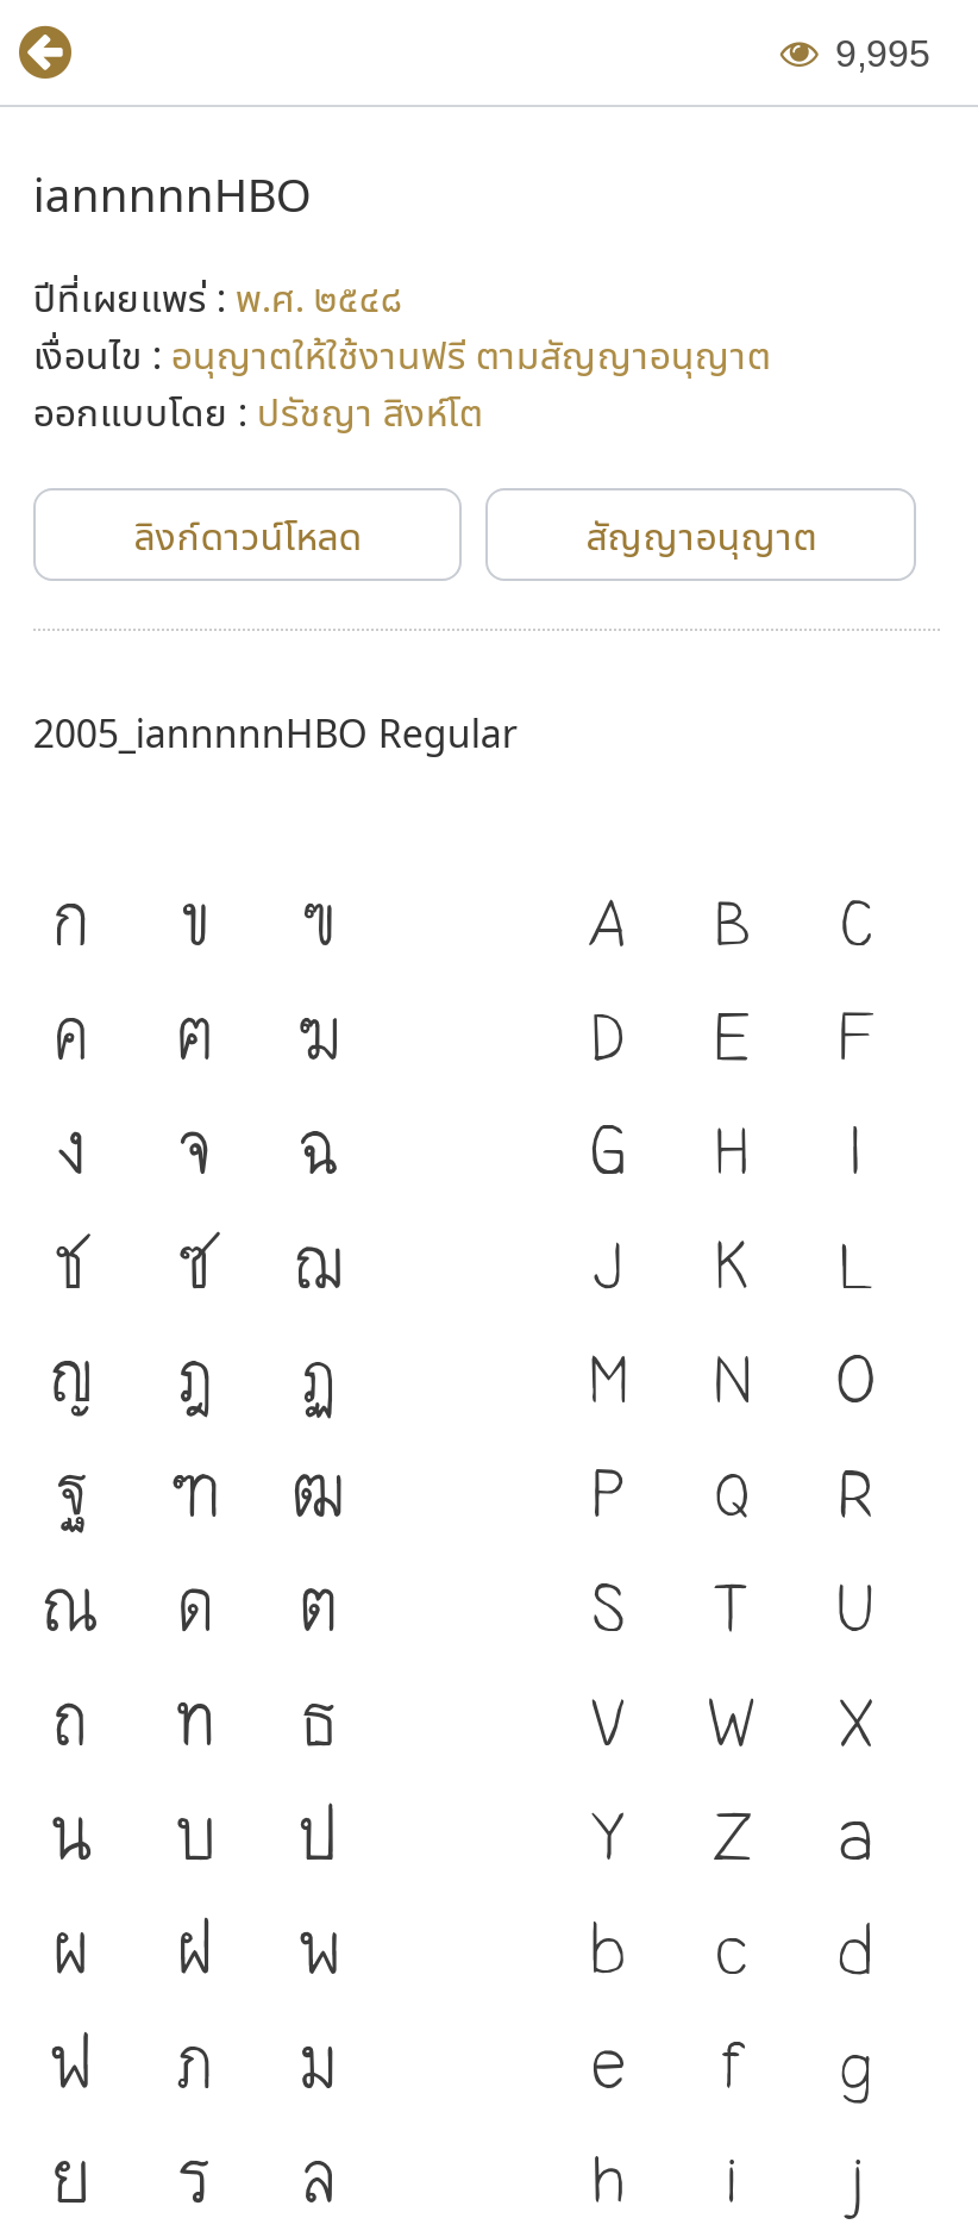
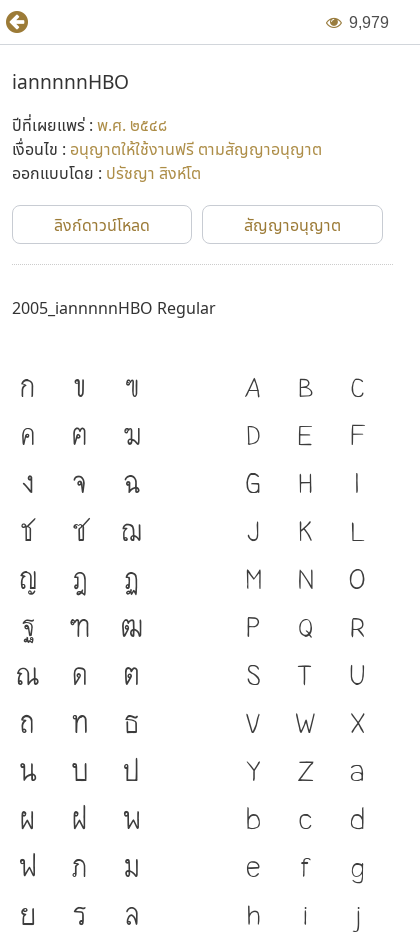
[835,26,930,79] 9,995 -> [349,11,389,33] 9,979

